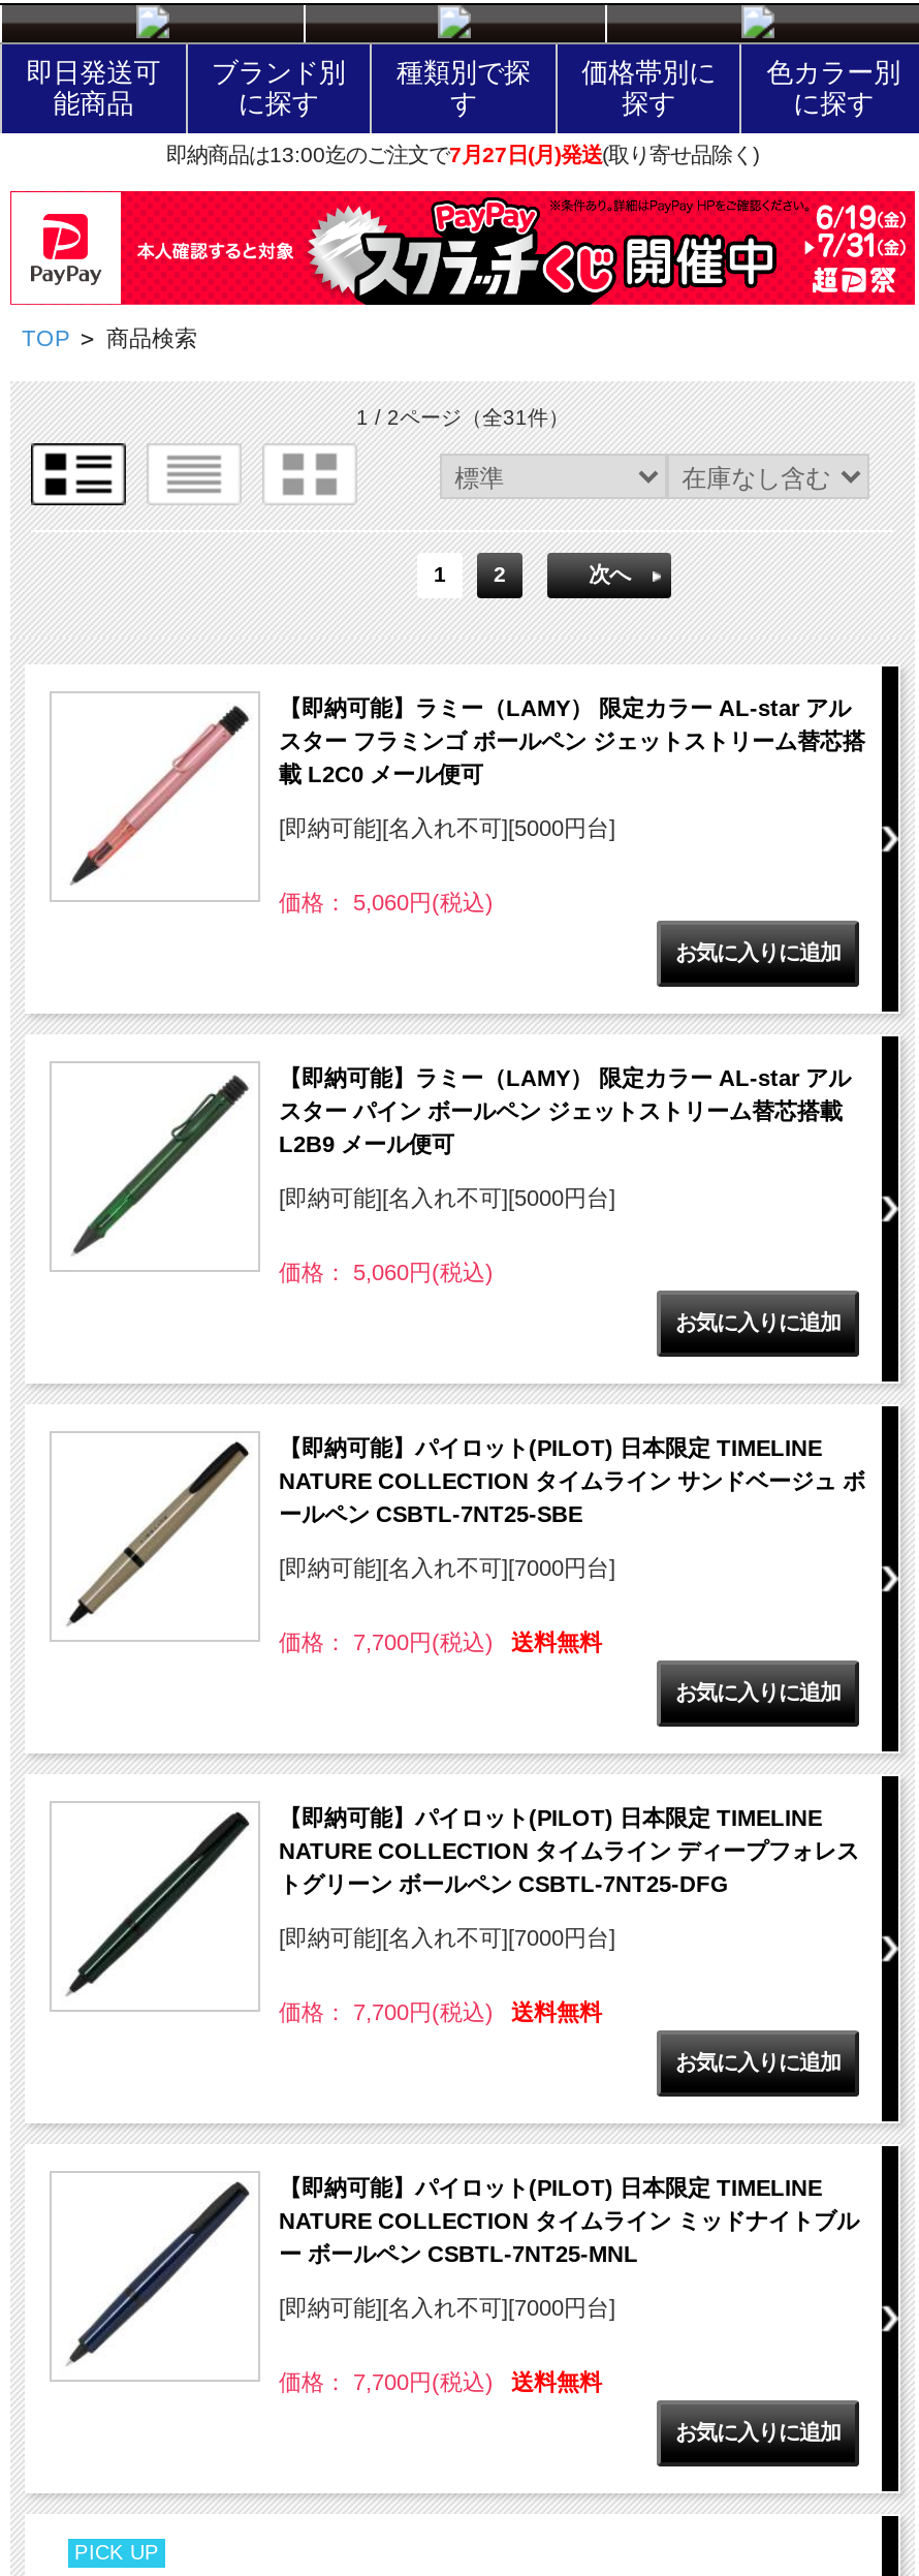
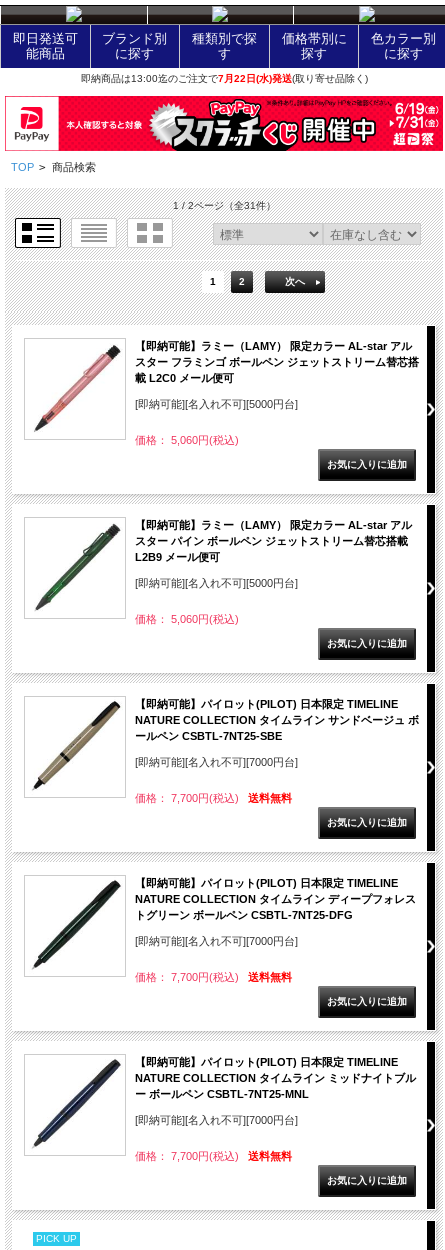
[166,144,759,167] 即納商品は13:00迄のご注文で7月27日(月)発送(取り寄せ品除く) -> [80,73,367,84] 即納商品は13:00迄のご注文で7月22日(水)発送(取り寄せ品除く)

